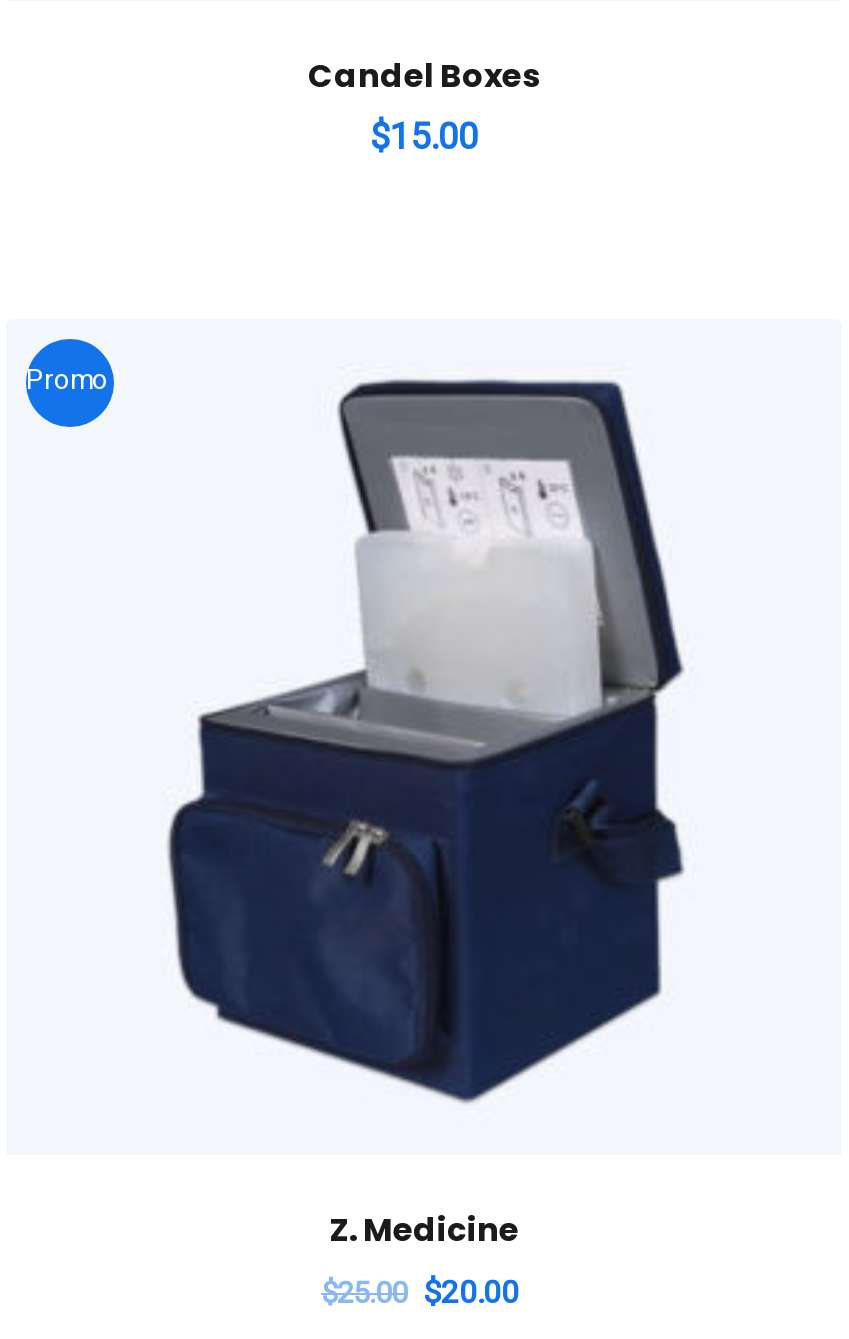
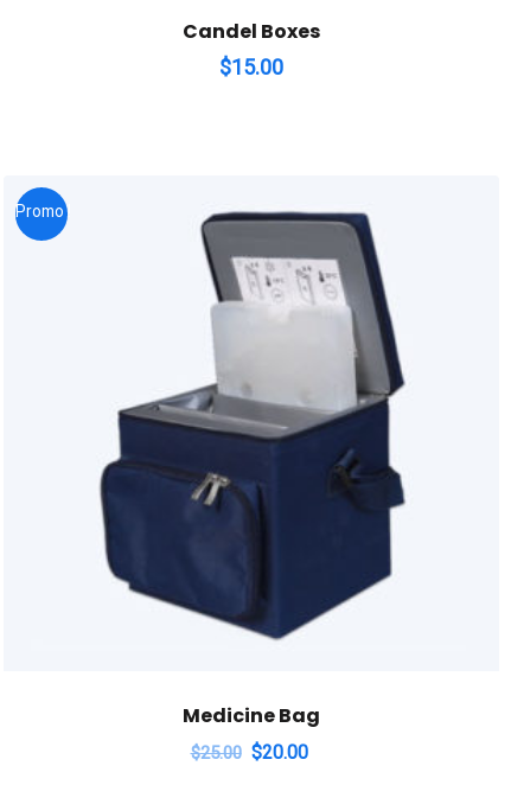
[329,1206,519,1252] Z. Medicine -> [183,702,320,730] Medicine Bag

